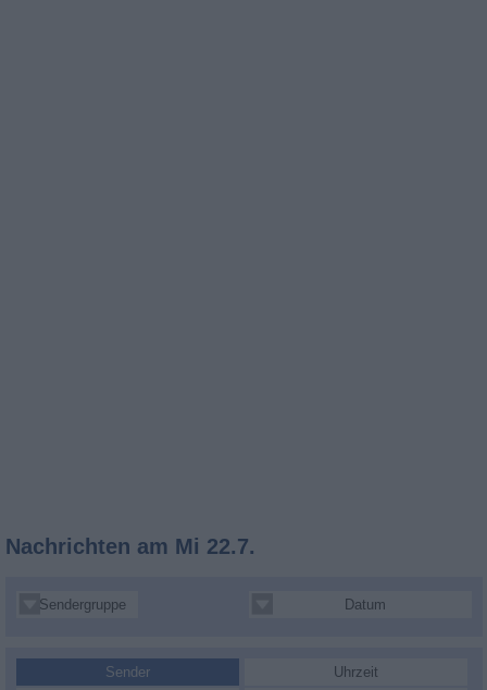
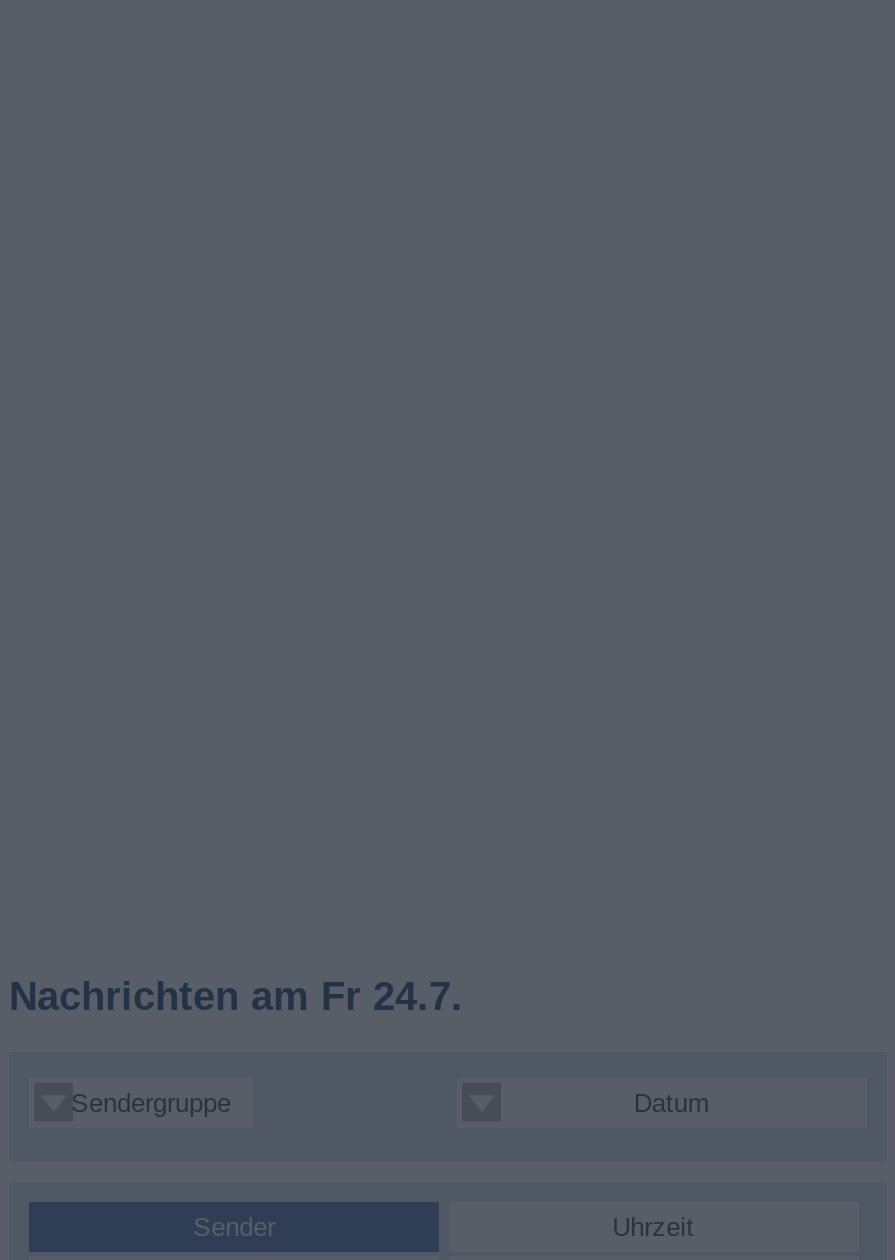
[5,534,255,558] Nachrichten am Mi 22.7. -> [9,973,463,1017] Nachrichten am Fr 24.7.

